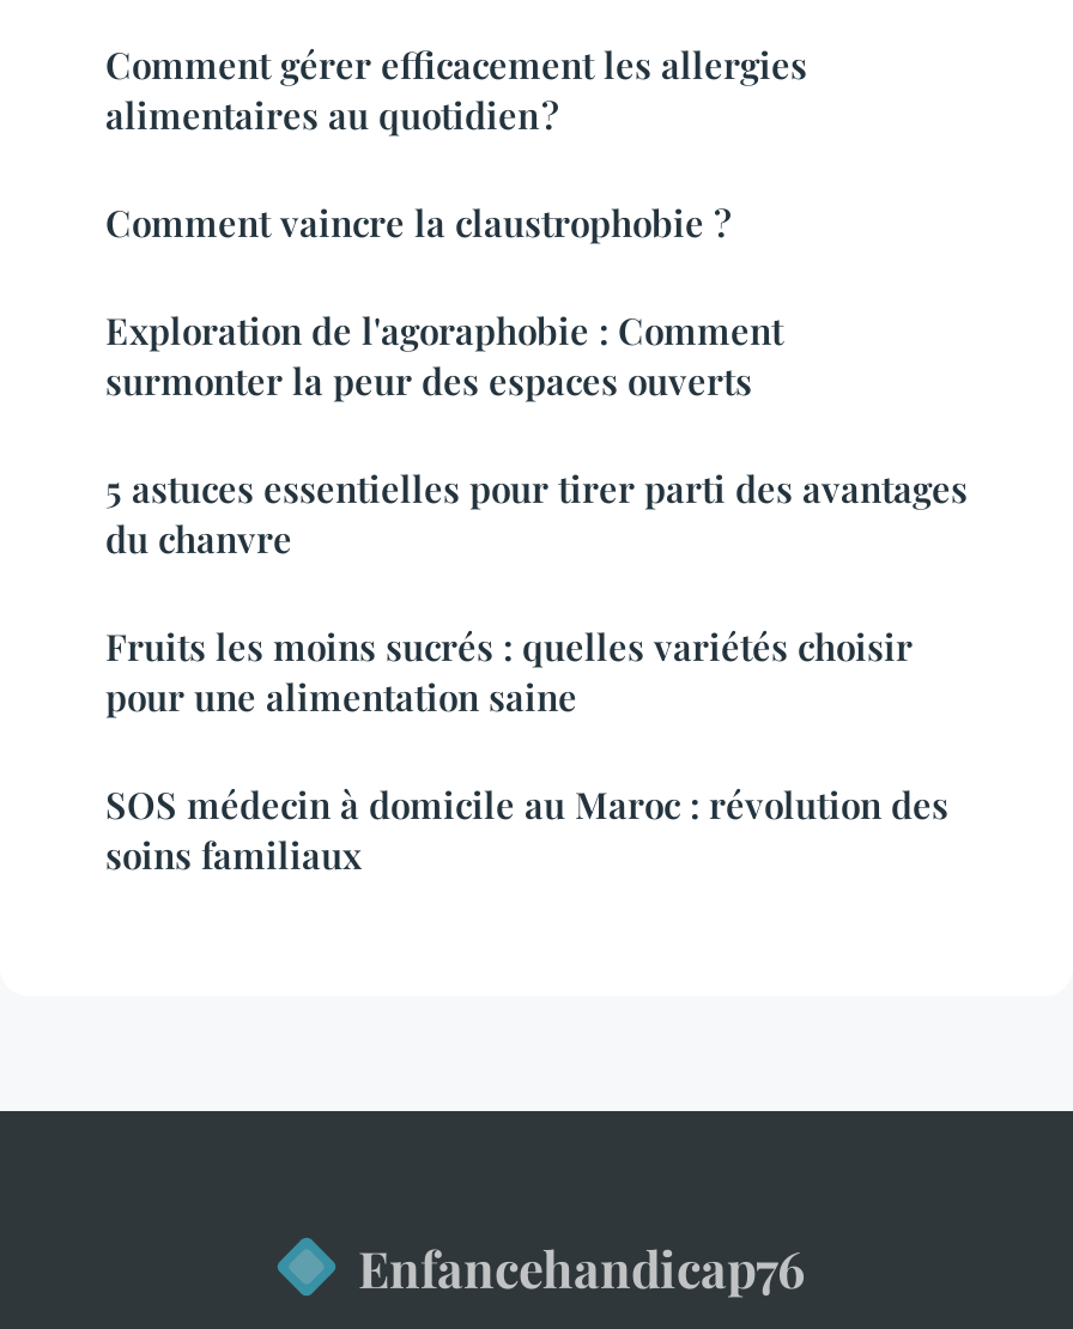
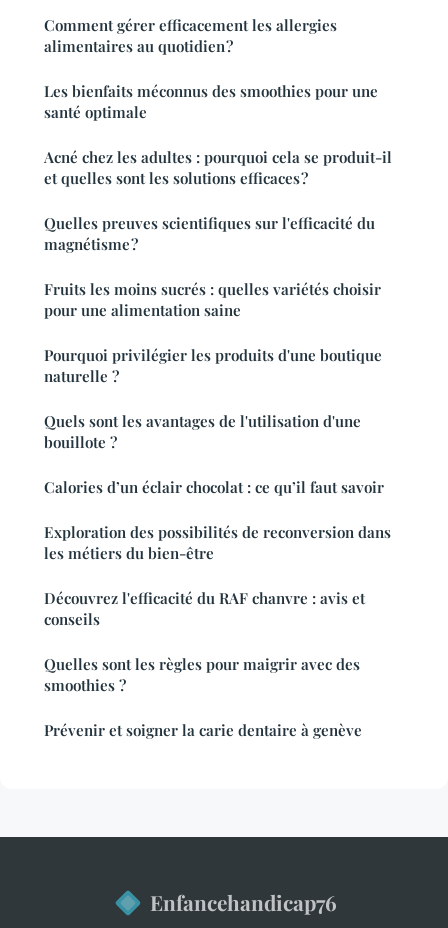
[105,197,731,245] Comment vaincre la claustrophobie ? -> [44,81,378,122] Les bienfaits méconnus des smoothies pour une | santé optimale
[105,305,783,403] Exploration de l'agoraphobie : Comment | surmonter la peur des espaces ouverts -> [44,147,392,188] Acné chez les adultes : pourquoi cela se produit-il | et quelles sont les solutions efficaces ?
[105,463,968,561] 5 astuces essentielles pour tirer parti des avantages | du chanvre -> [44,213,375,254] Quelles preuves scientifiques sur l'efficacité du | magnétisme ?
[105,779,948,877] SOS médecin à domicile au Maroc : révolution des | soins familiaux -> [44,345,391,740] Pourquoi privilégier les produits d'une boutique | naturelle ? | Quels sont les avantages de l'utilisation d'une | bouillote ? | Calories d’un éclair chocolat : ce qu’il faut savoir | Exploration des possibilités de reconversion dans | les métiers du bien-être | Découvrez l'efficacité du RAF chanvre : avis et | conseils | Quelles sont les règles pour maigrir avec des | smoothies ? | Prévenir et soigner la carie dentaire à genève

